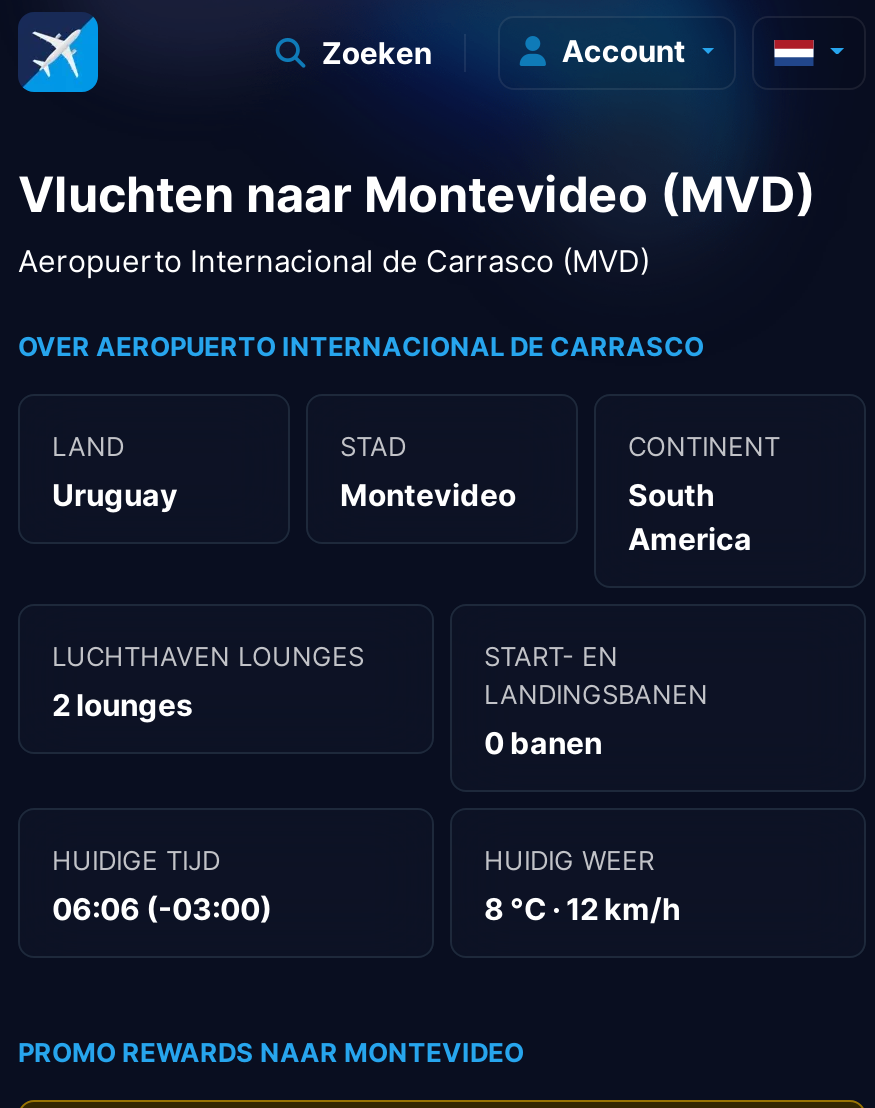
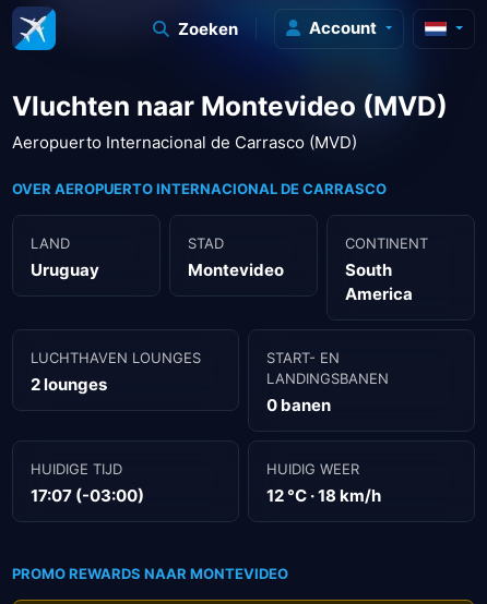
[52,890,272,928] 06:06 (-03:00) -> [31,485,144,506] 17:07 (-03:00)
[484,890,680,928] 8 °C · 12 km/h -> [266,485,381,506] 12 °C · 18 km/h

